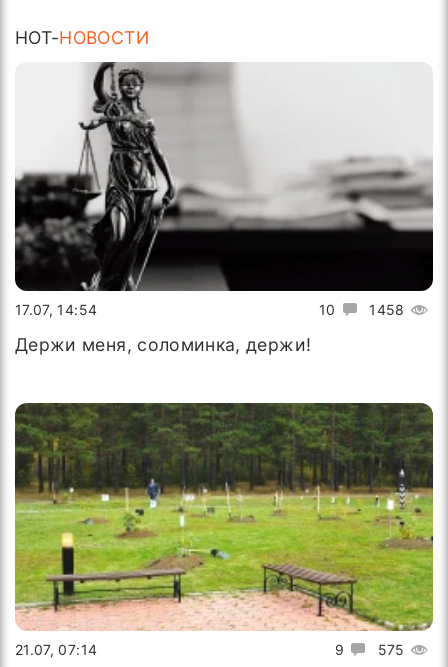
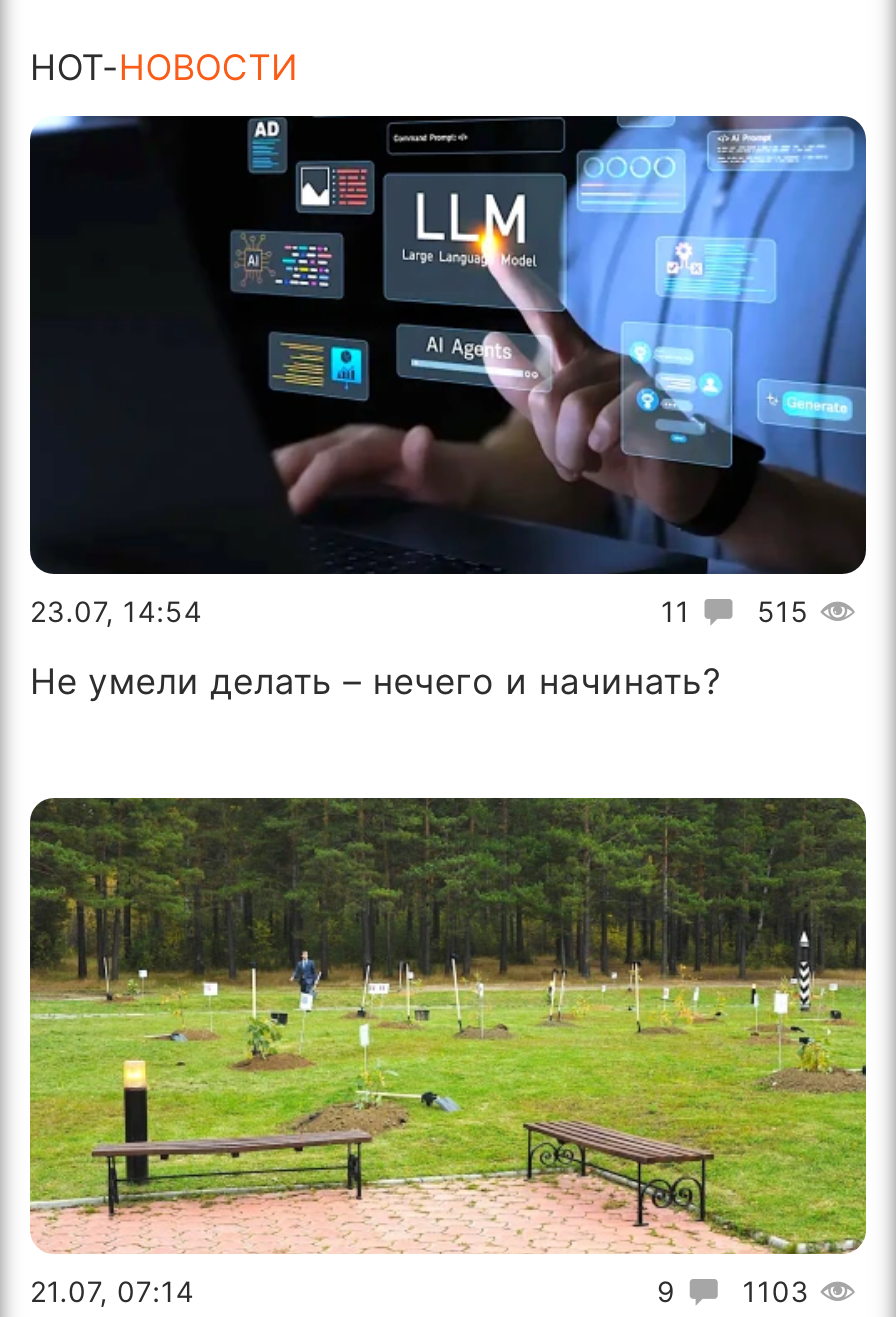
[15,61,433,317] [image] | 10 | 1458 | 17.07, 14:54 -> [28,114,868,627] [image] | 11 | 515 | 23.07, 14:54
[15,333,311,354] Держи меня, соломинка, держи! -> [30,659,721,701] Не умели делать – нечего и начинать?
[335,641,405,658] 9 575 -> [657,1274,809,1308] 9 1103

